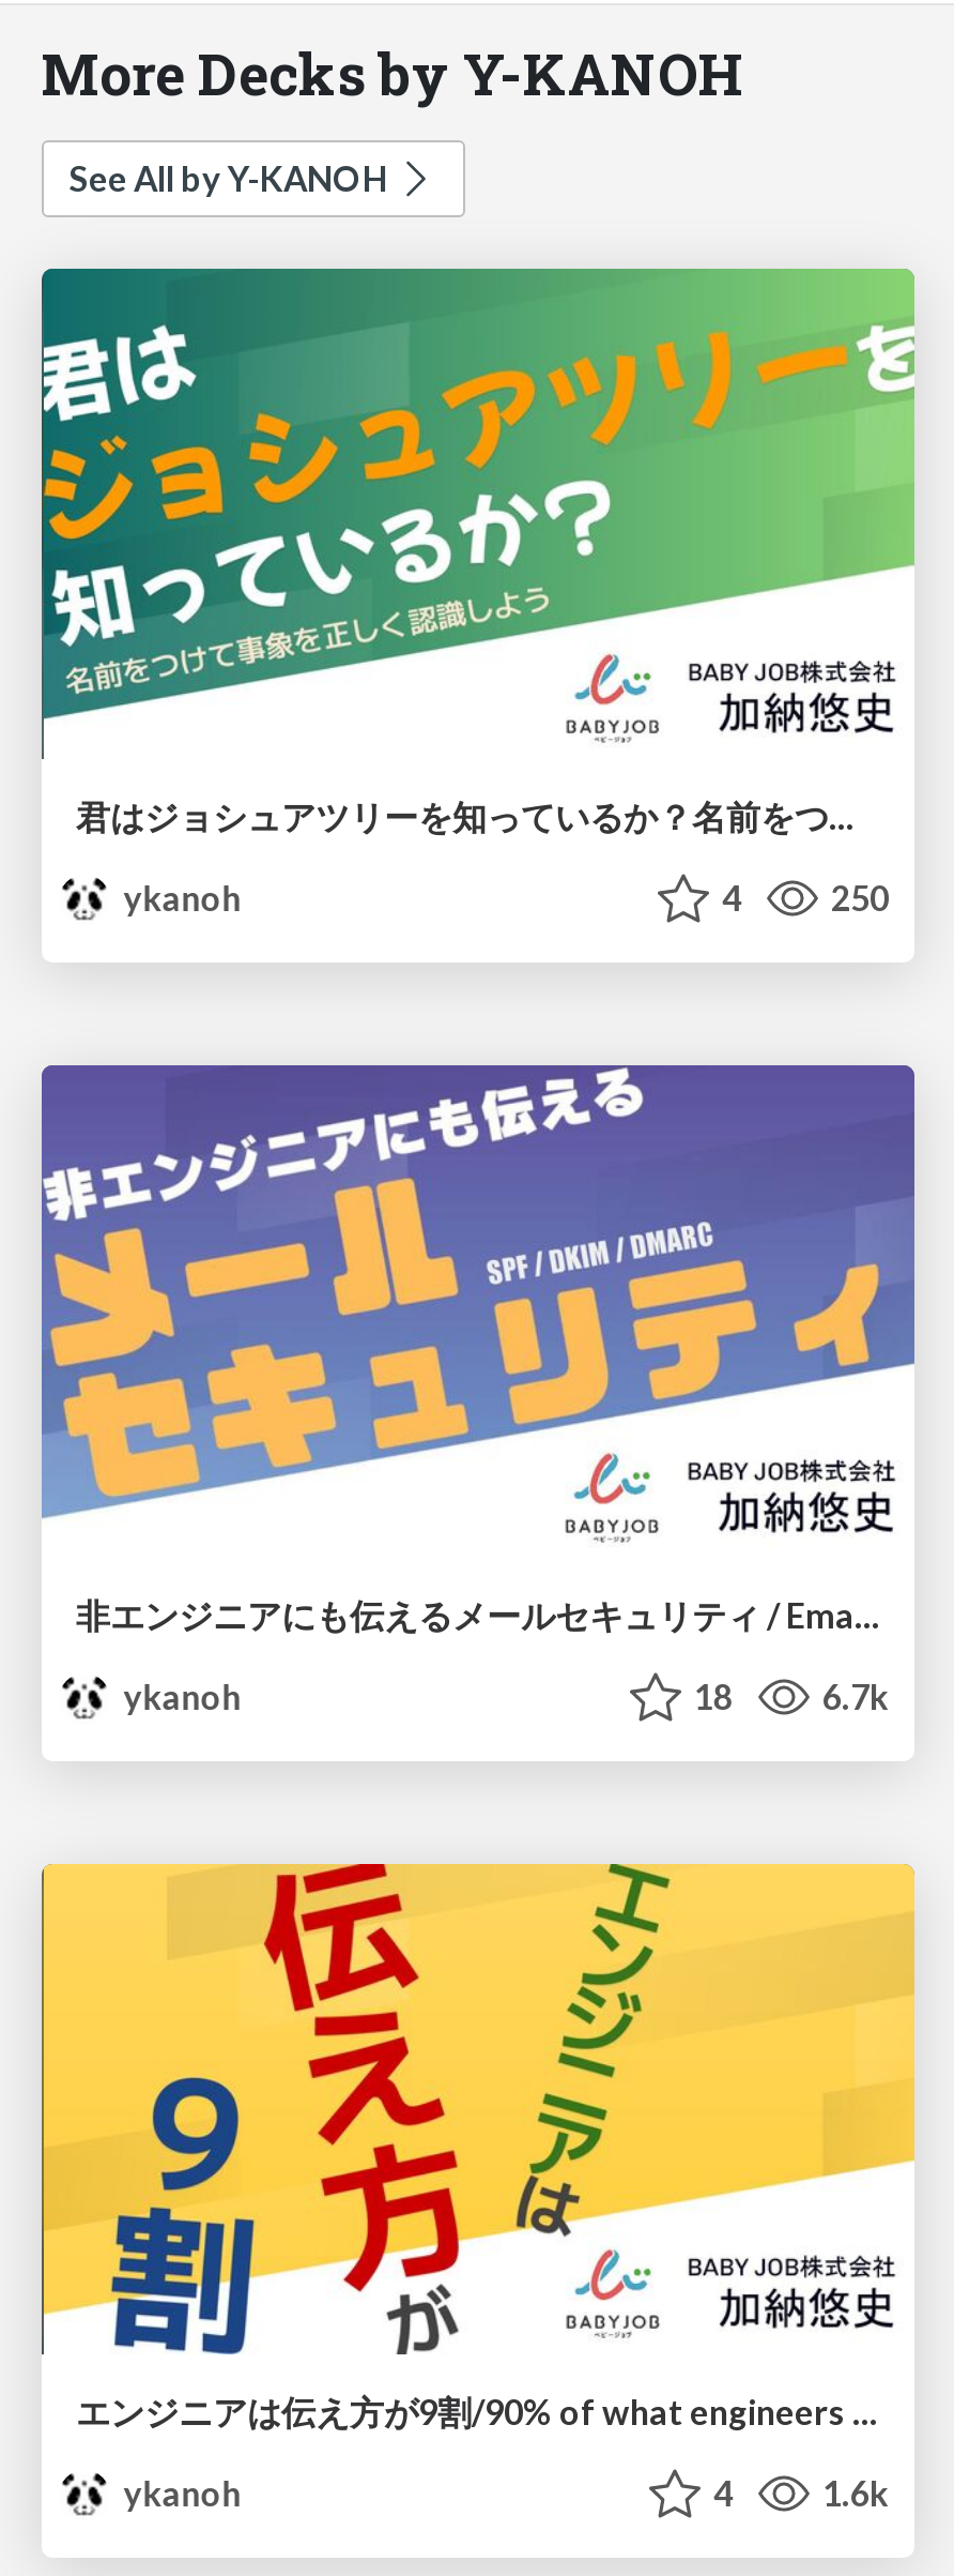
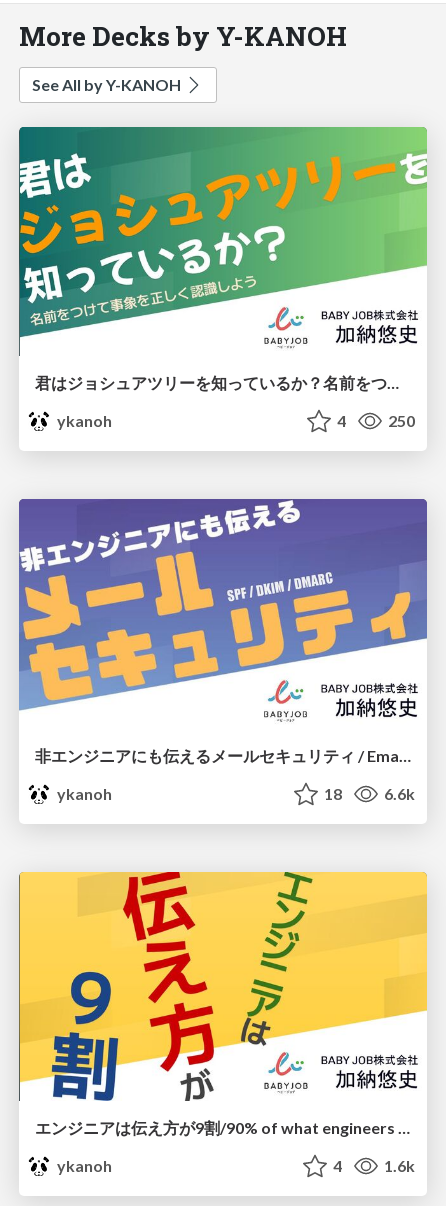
[816,1675,889,1716] 6.7k -> [381,784,415,803] 6.6k

